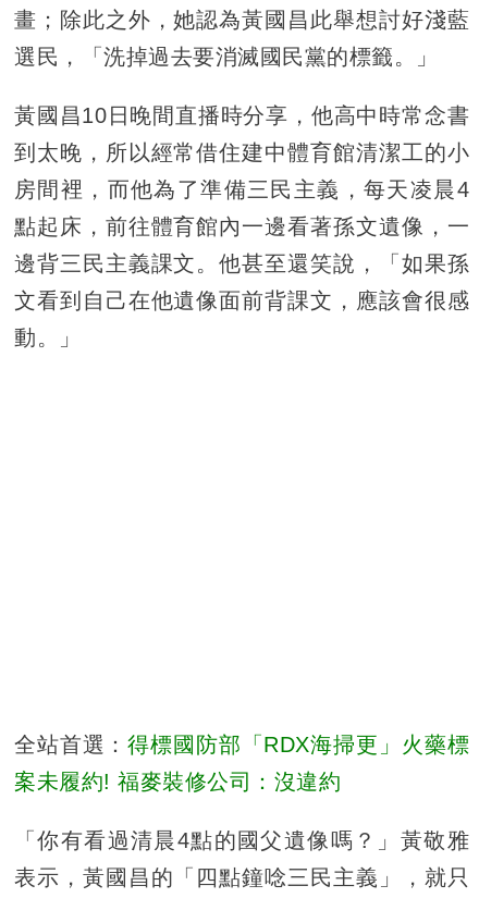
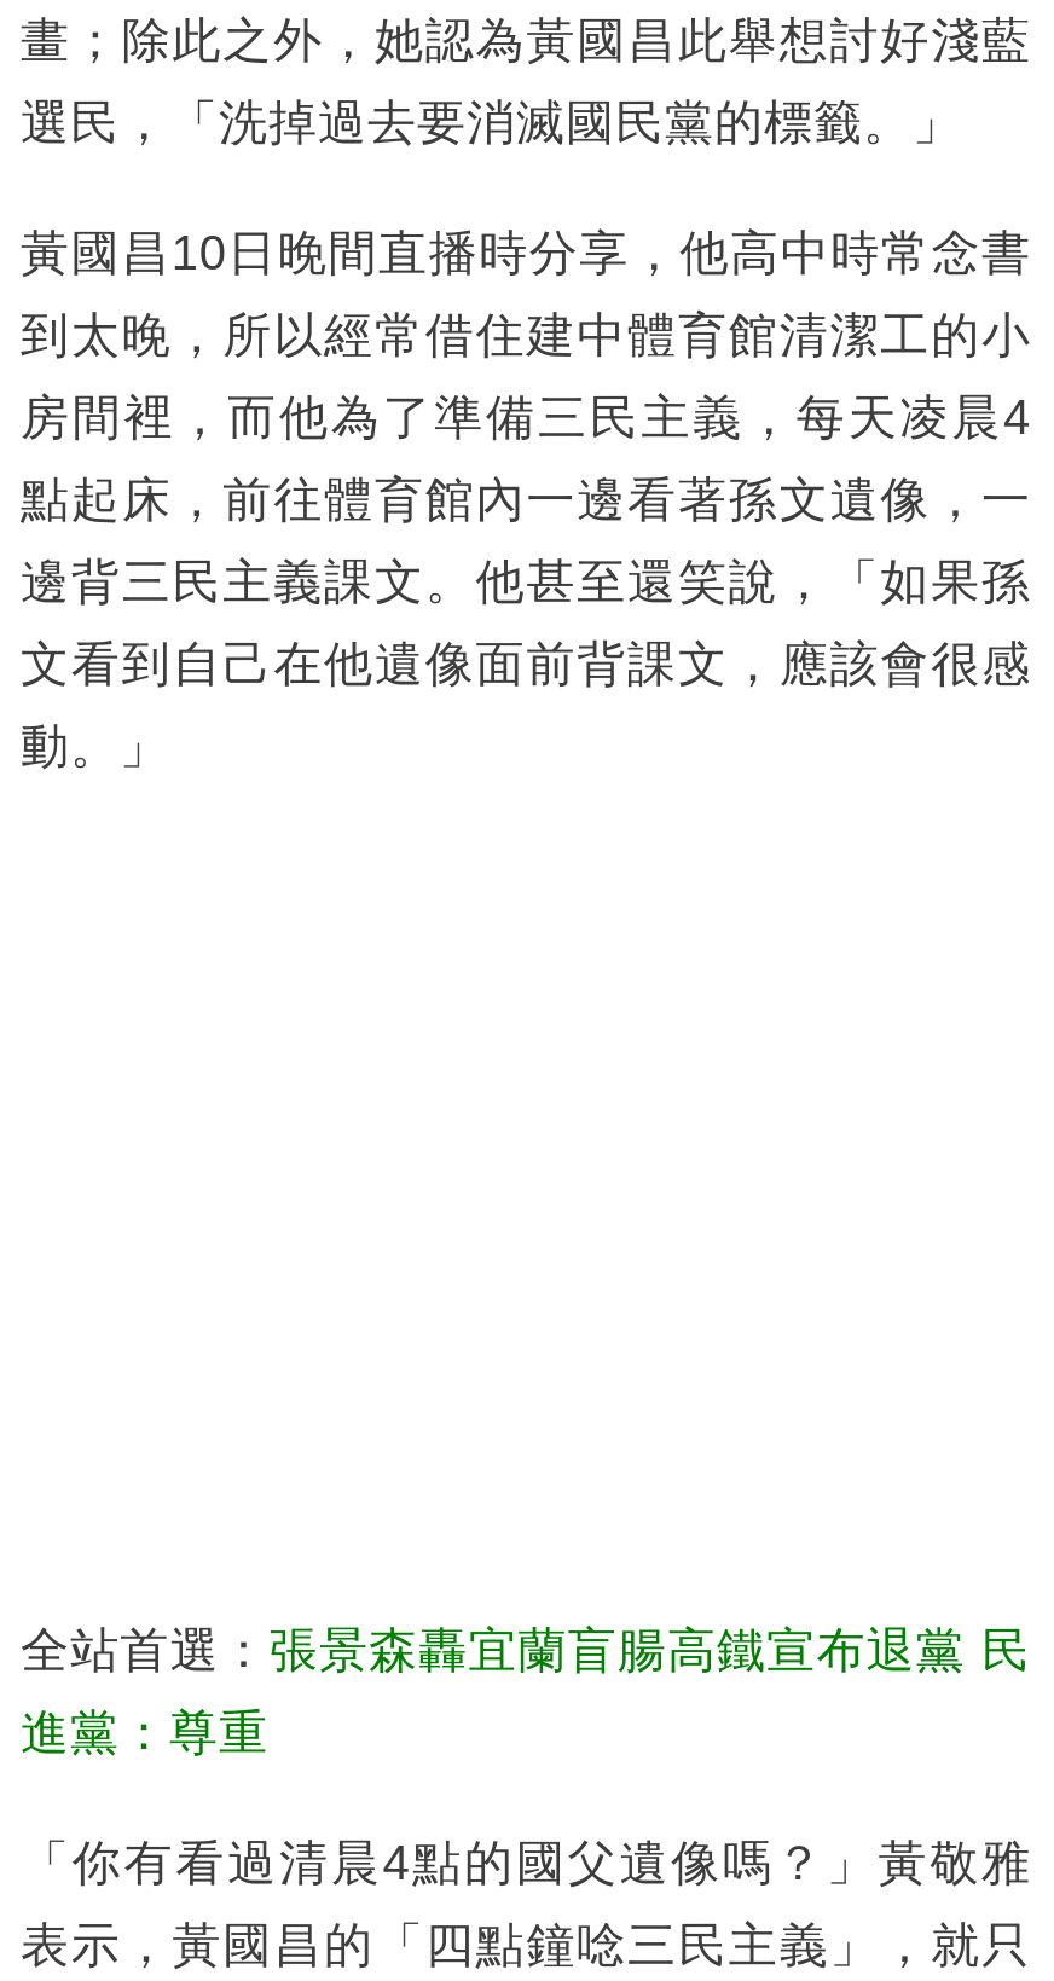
[14,732,469,756] 全站首選：得標國防部「RDX海掃更」火藥標 -> [21,1623,1031,1676] 全站首選：張景森轟宜蘭盲腸高鐵宣布退黨 民
[14,769,341,793] 案未履約! 福麥裝修公司：沒違約 -> [21,1705,268,1758] 進黨：尊重

